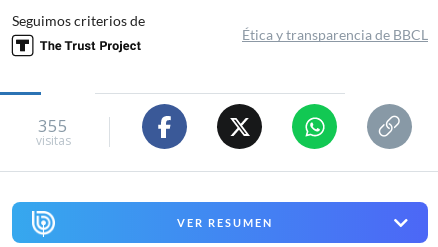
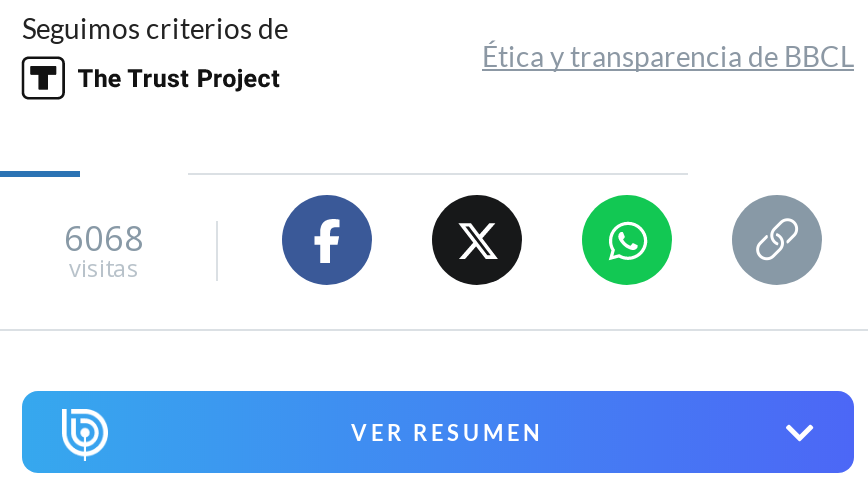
[38,114,68,137] 355 -> [64,215,144,261] 6068

